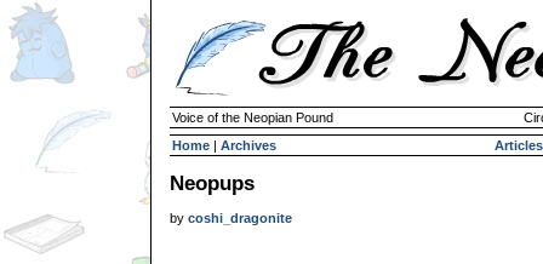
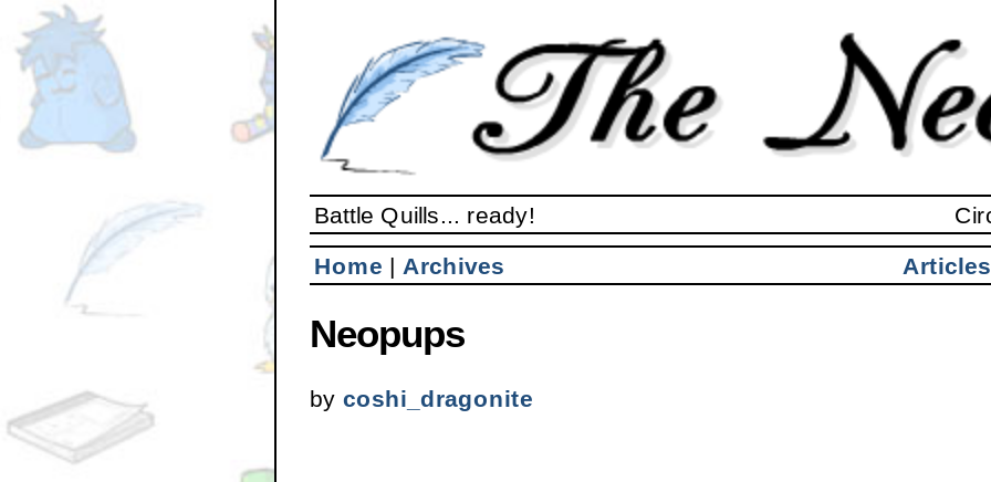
[172,110,333,125] Voice of the Neopian Pound -> [314,201,535,228] Battle Quills... ready!

